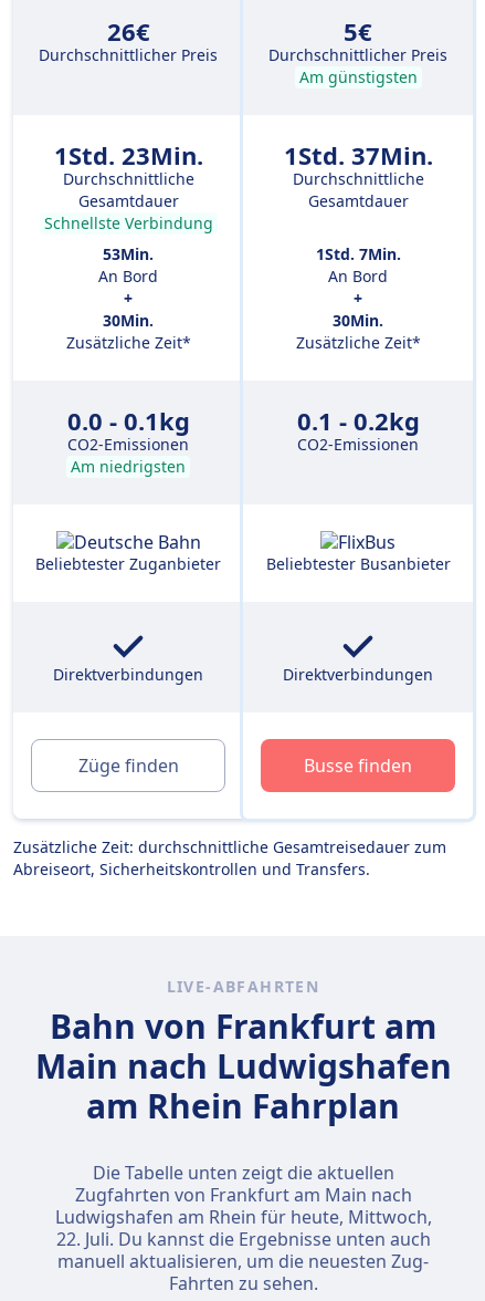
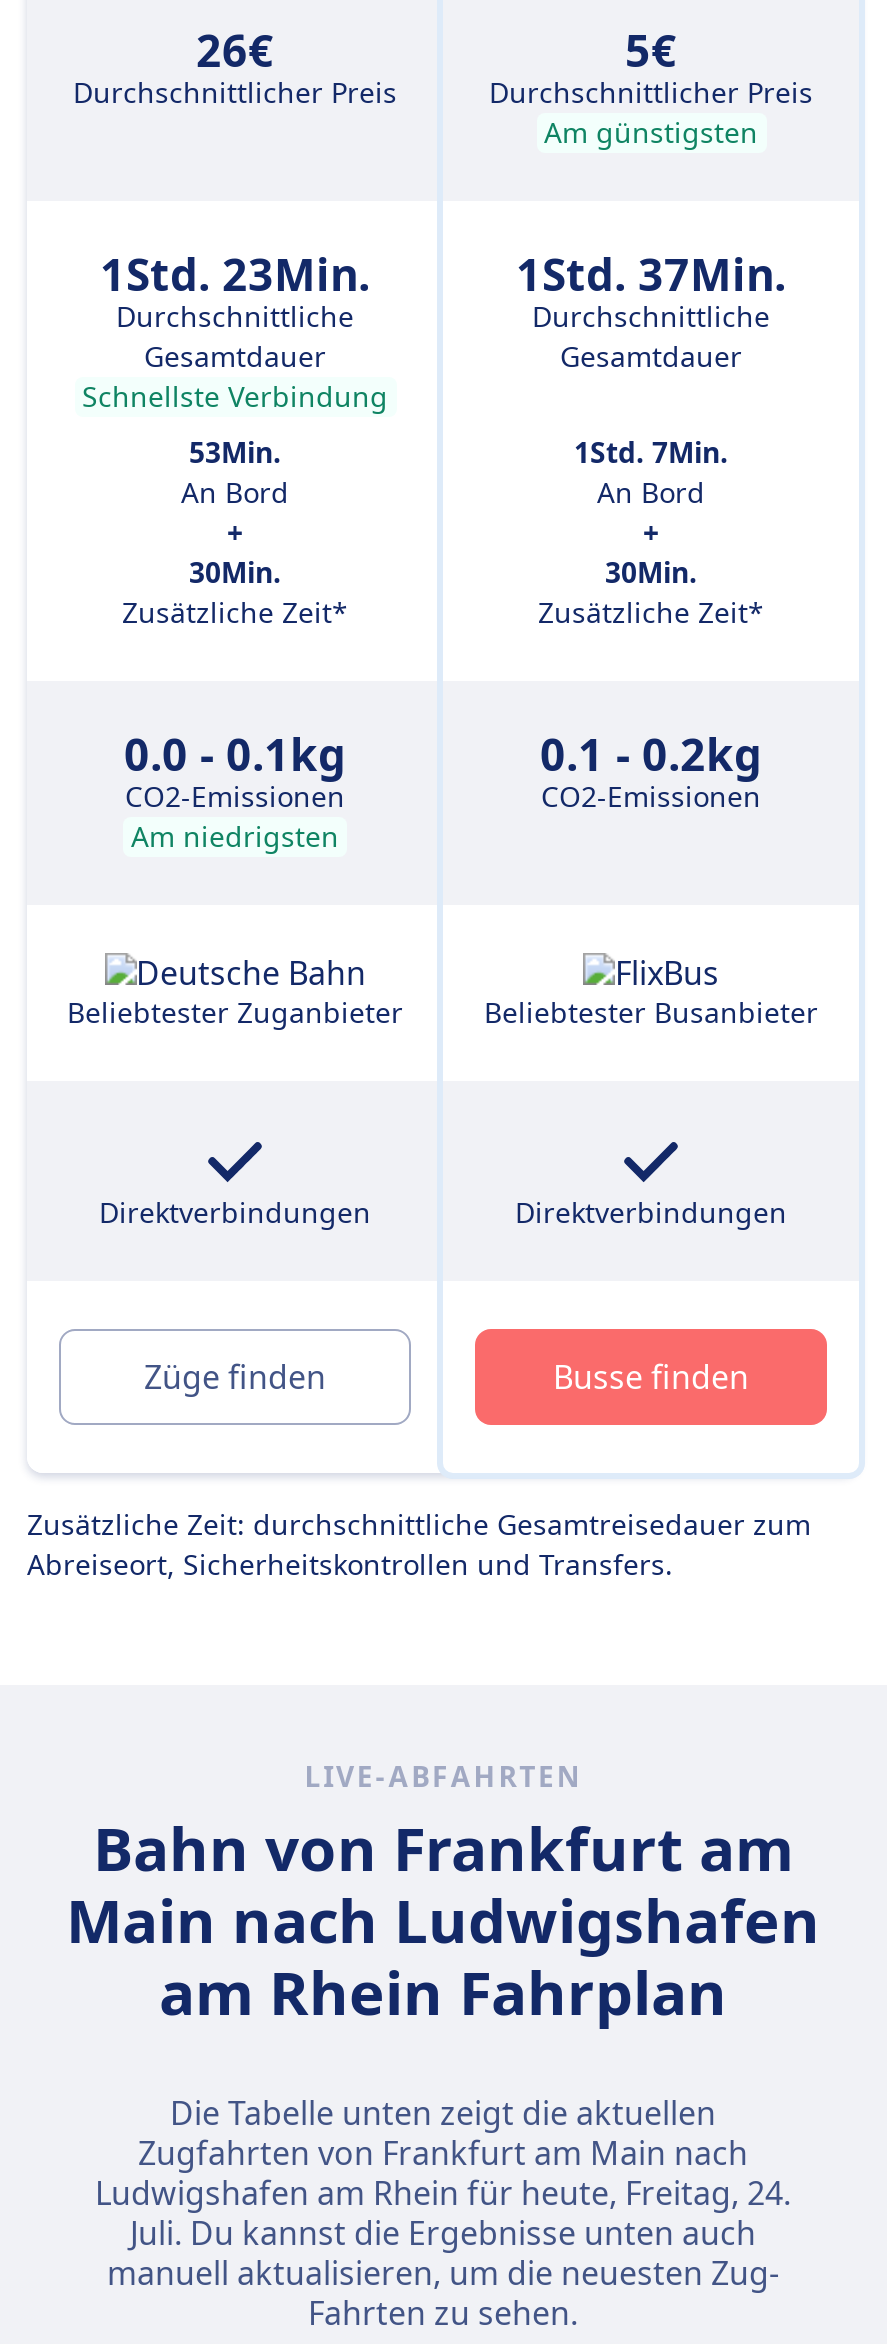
[55,1205,431,1251] Ludwigshafen am Rhein für heute, Mittwoch, | 22. Juli. Du kannst die Ergebnisse unten auch -> [95,2171,791,2255] Ludwigshafen am Rhein für heute, Freitag, 24. | Juli. Du kannst die Ergebnisse unten auch

